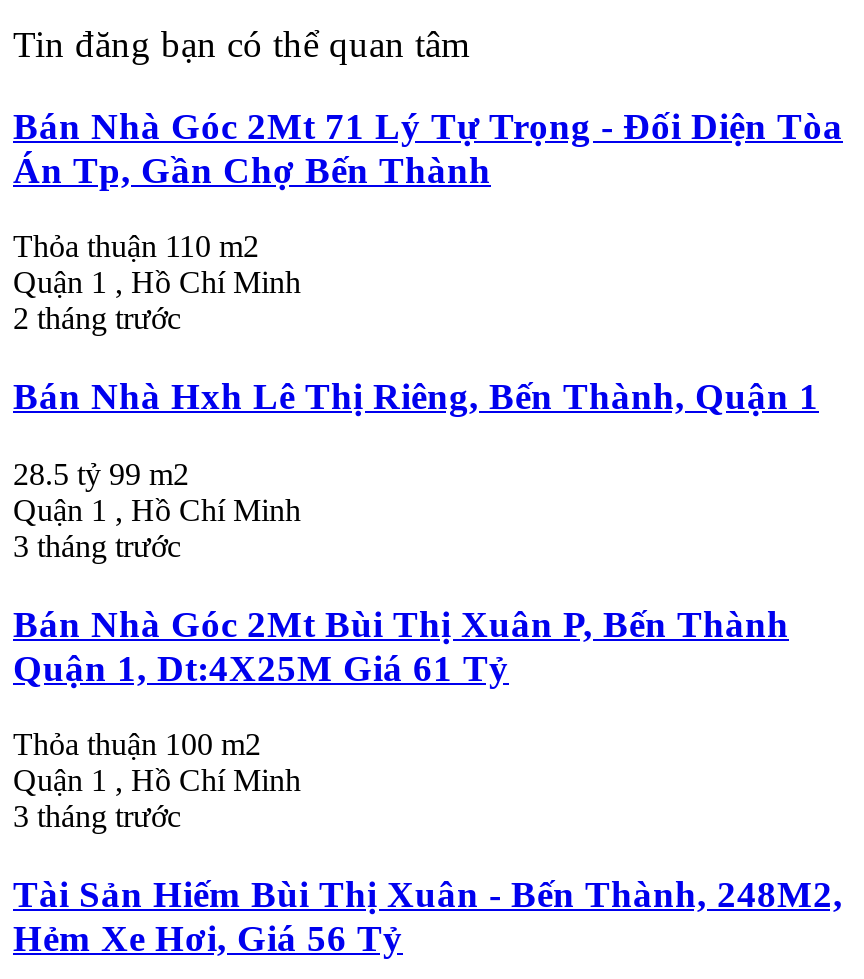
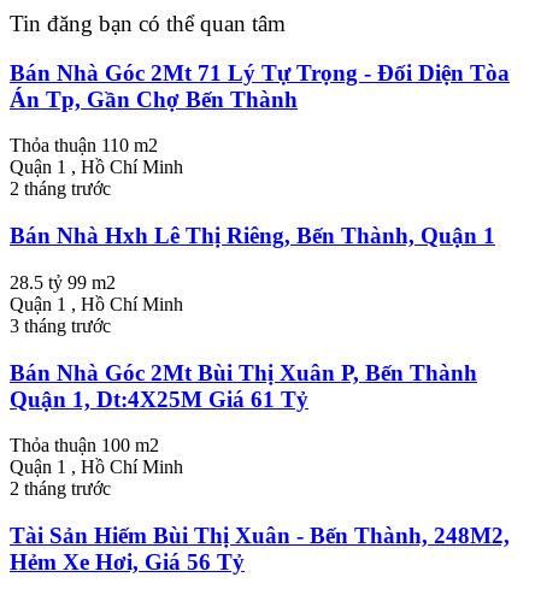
[13,800,181,834] 3 tháng trước -> [10,479,111,499] 2 tháng trước

